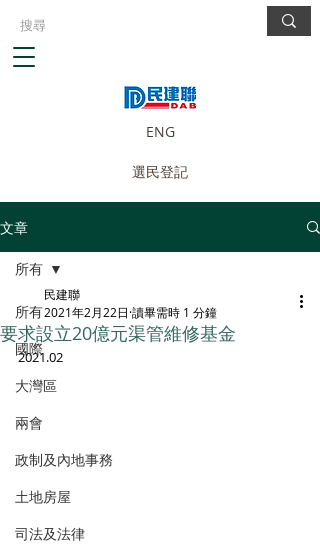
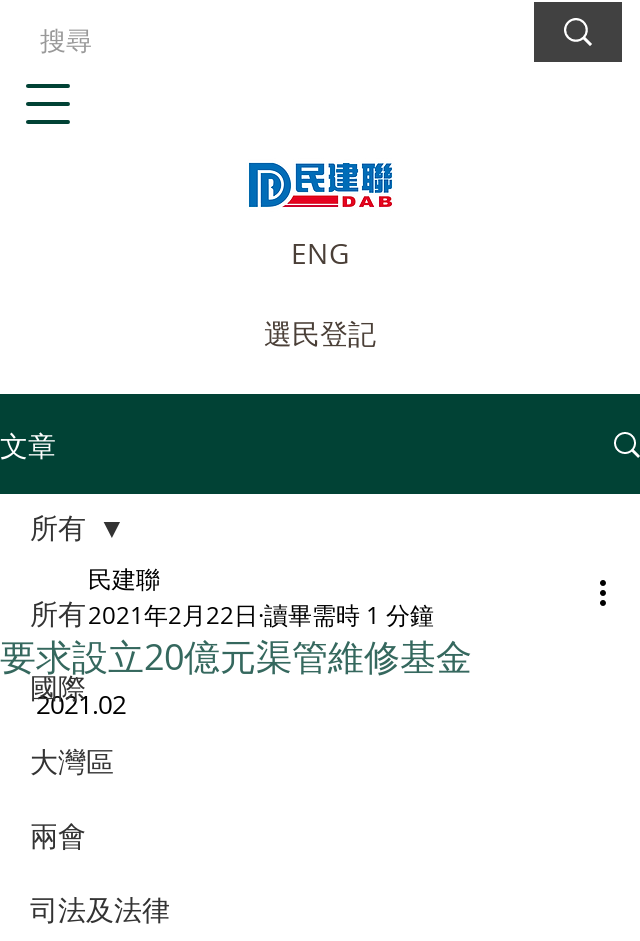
[15,450,113,506] 政制及內地事務 | 土地房屋 -> none

